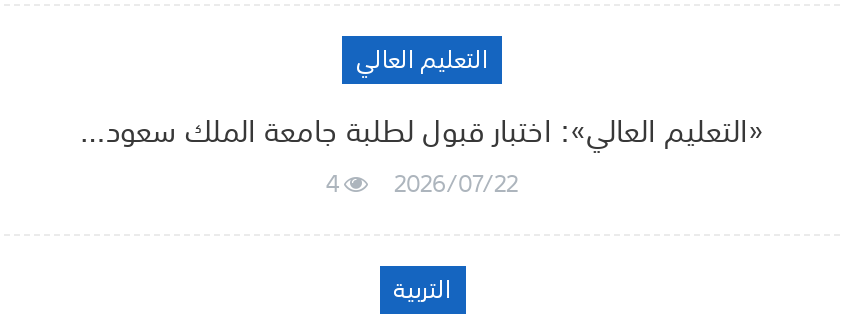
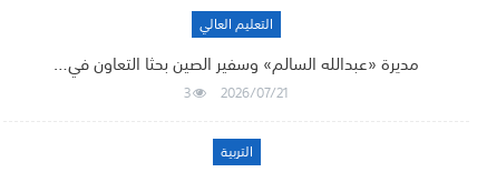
[80,100,764,210] «التعليم العالي»: اختبار قبول لطلبة جامعة الملك سعود… | 2026/07/22 | 4 -> [53,47,419,108] مديرة «عبدالله السالم» وسفير الصين بحثا التعاون في… | 2026/07/21 | 3

